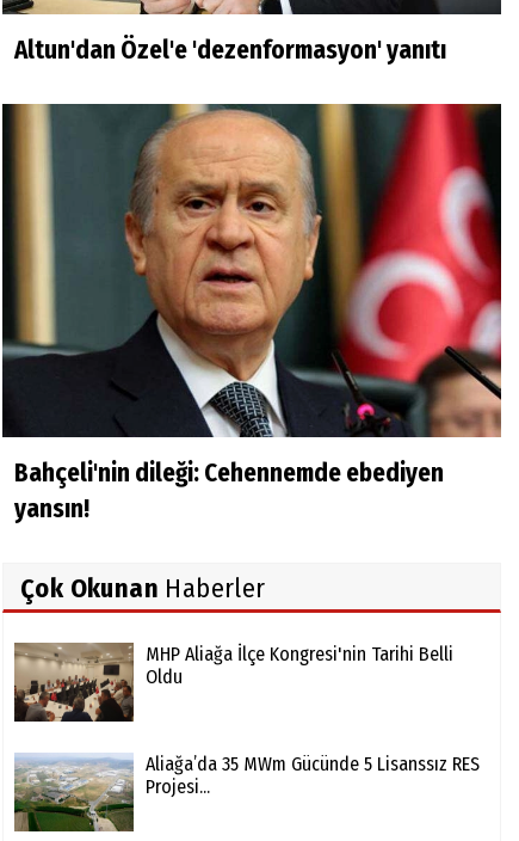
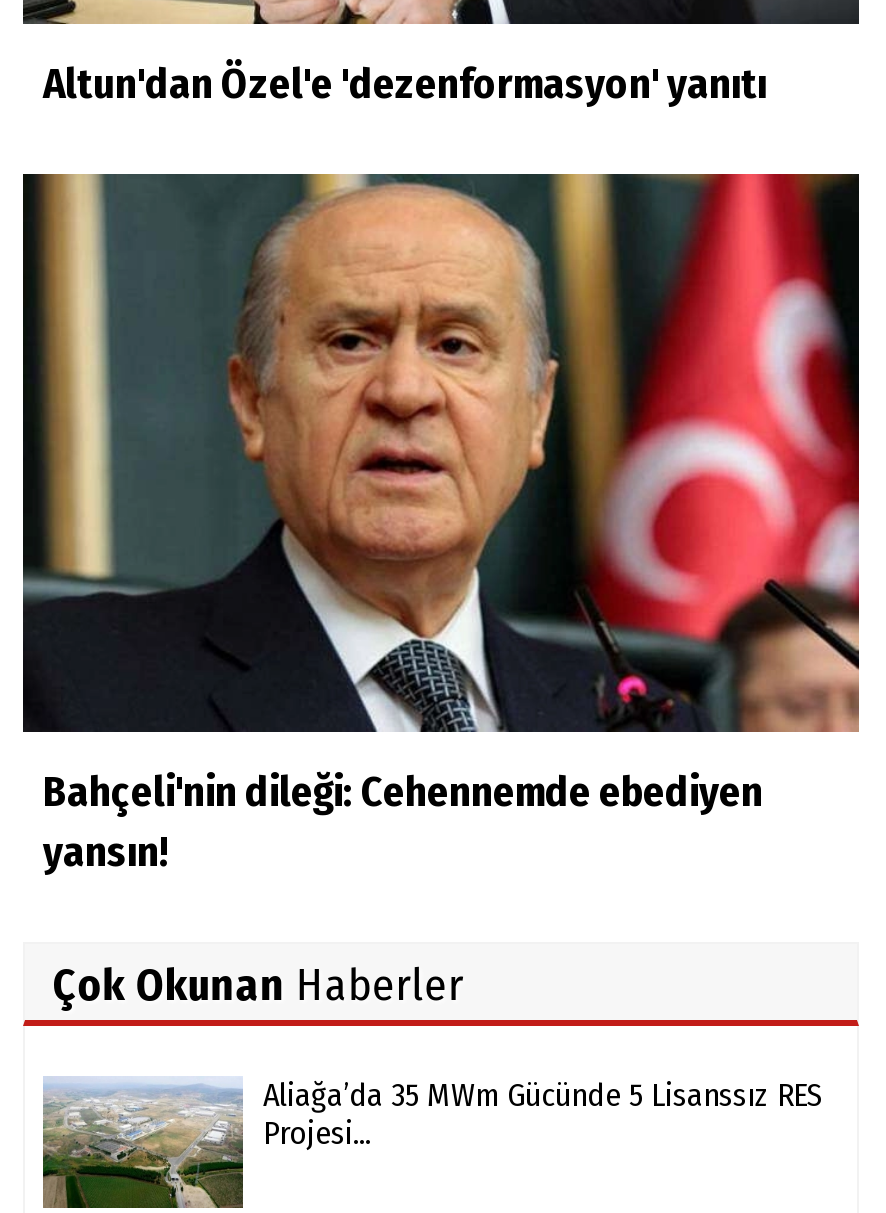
[13,642,453,723] [image] | MHP Aliağa İlçe Kongresi'nin Tarihi Belli | Oldu -> none

